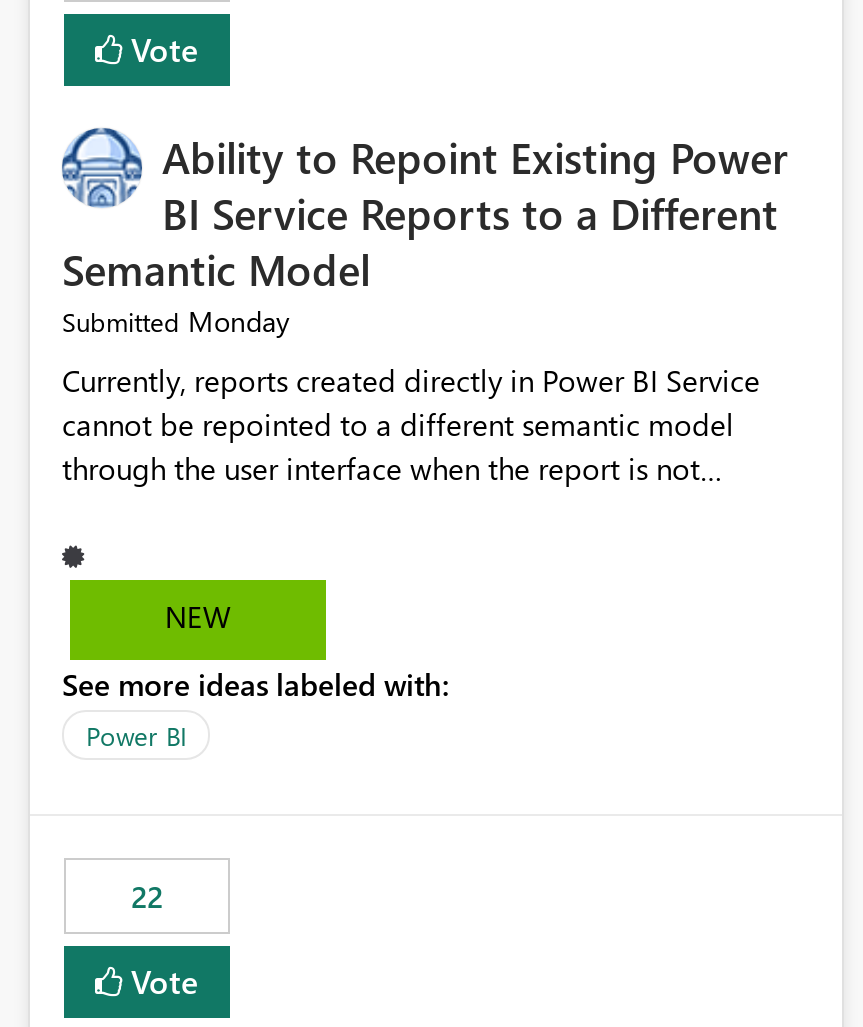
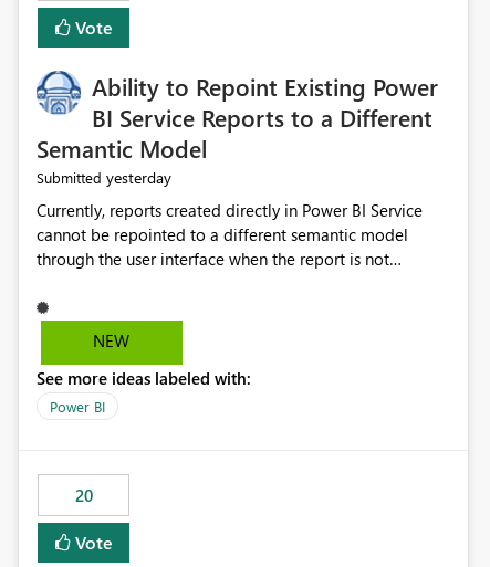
[62,303,290,341] Submitted Monday -> [37,167,171,188] Submitted yesterday
[131,877,163,917] 22 -> [75,485,92,507] 20

